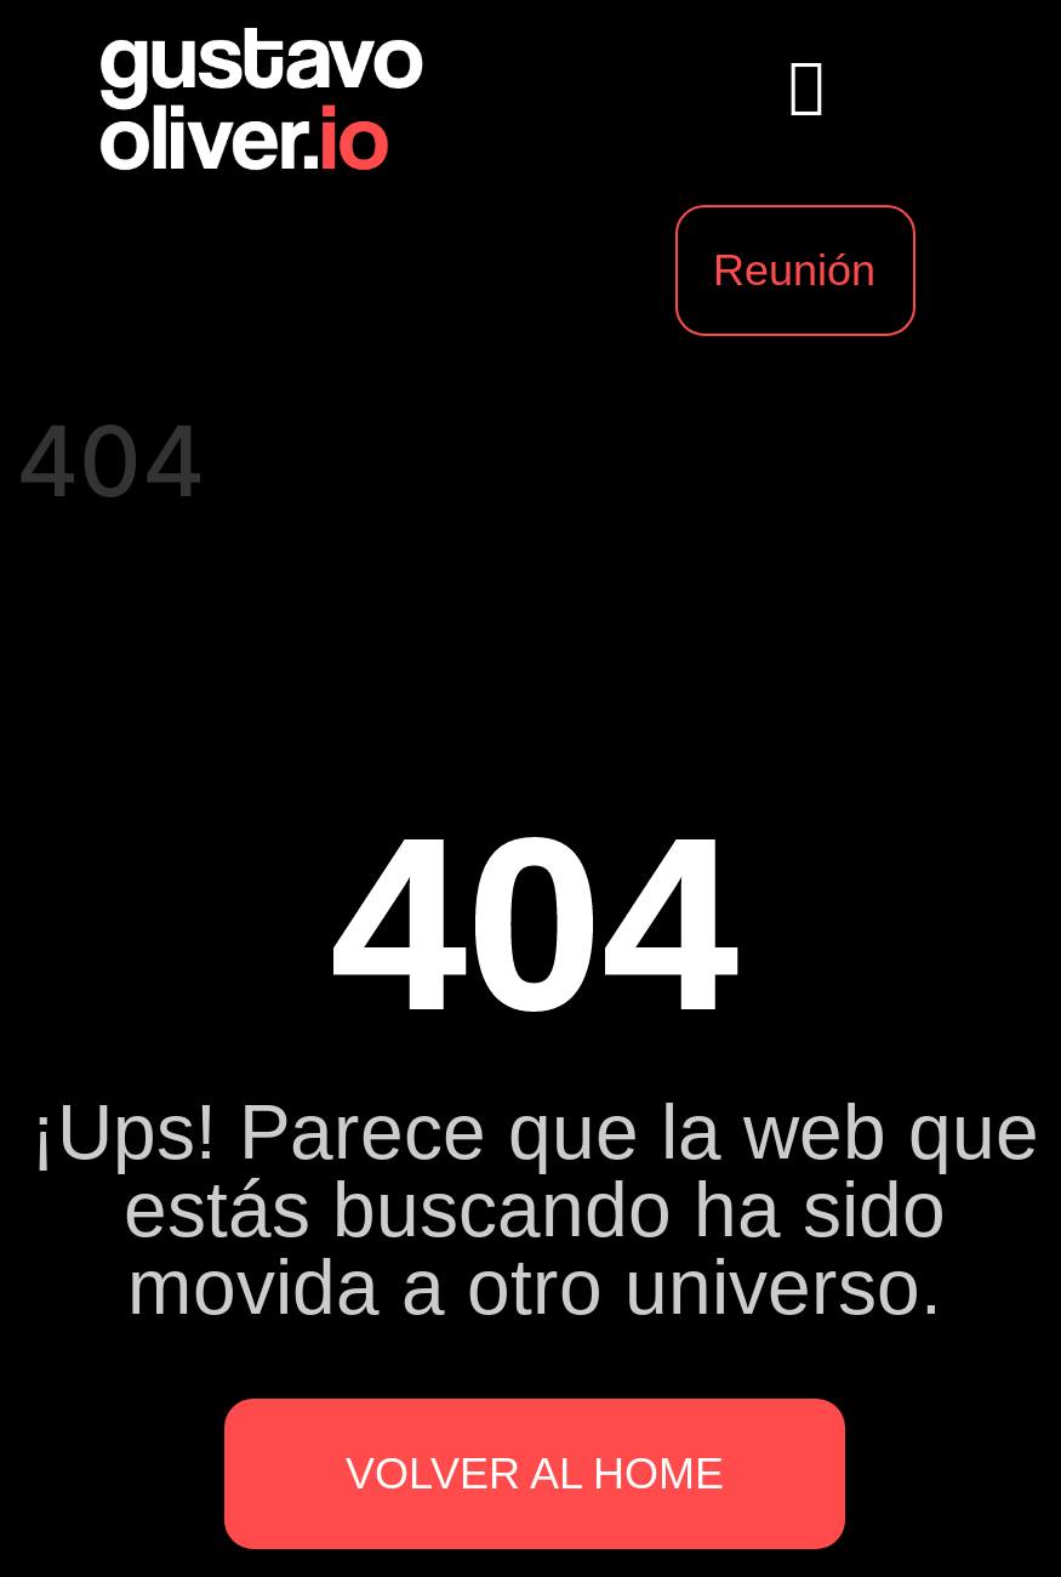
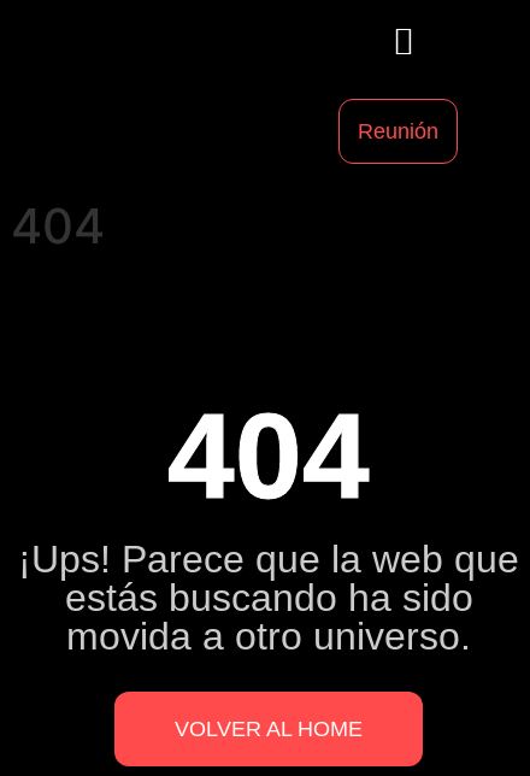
[98,25,426,173] [image] -> none

